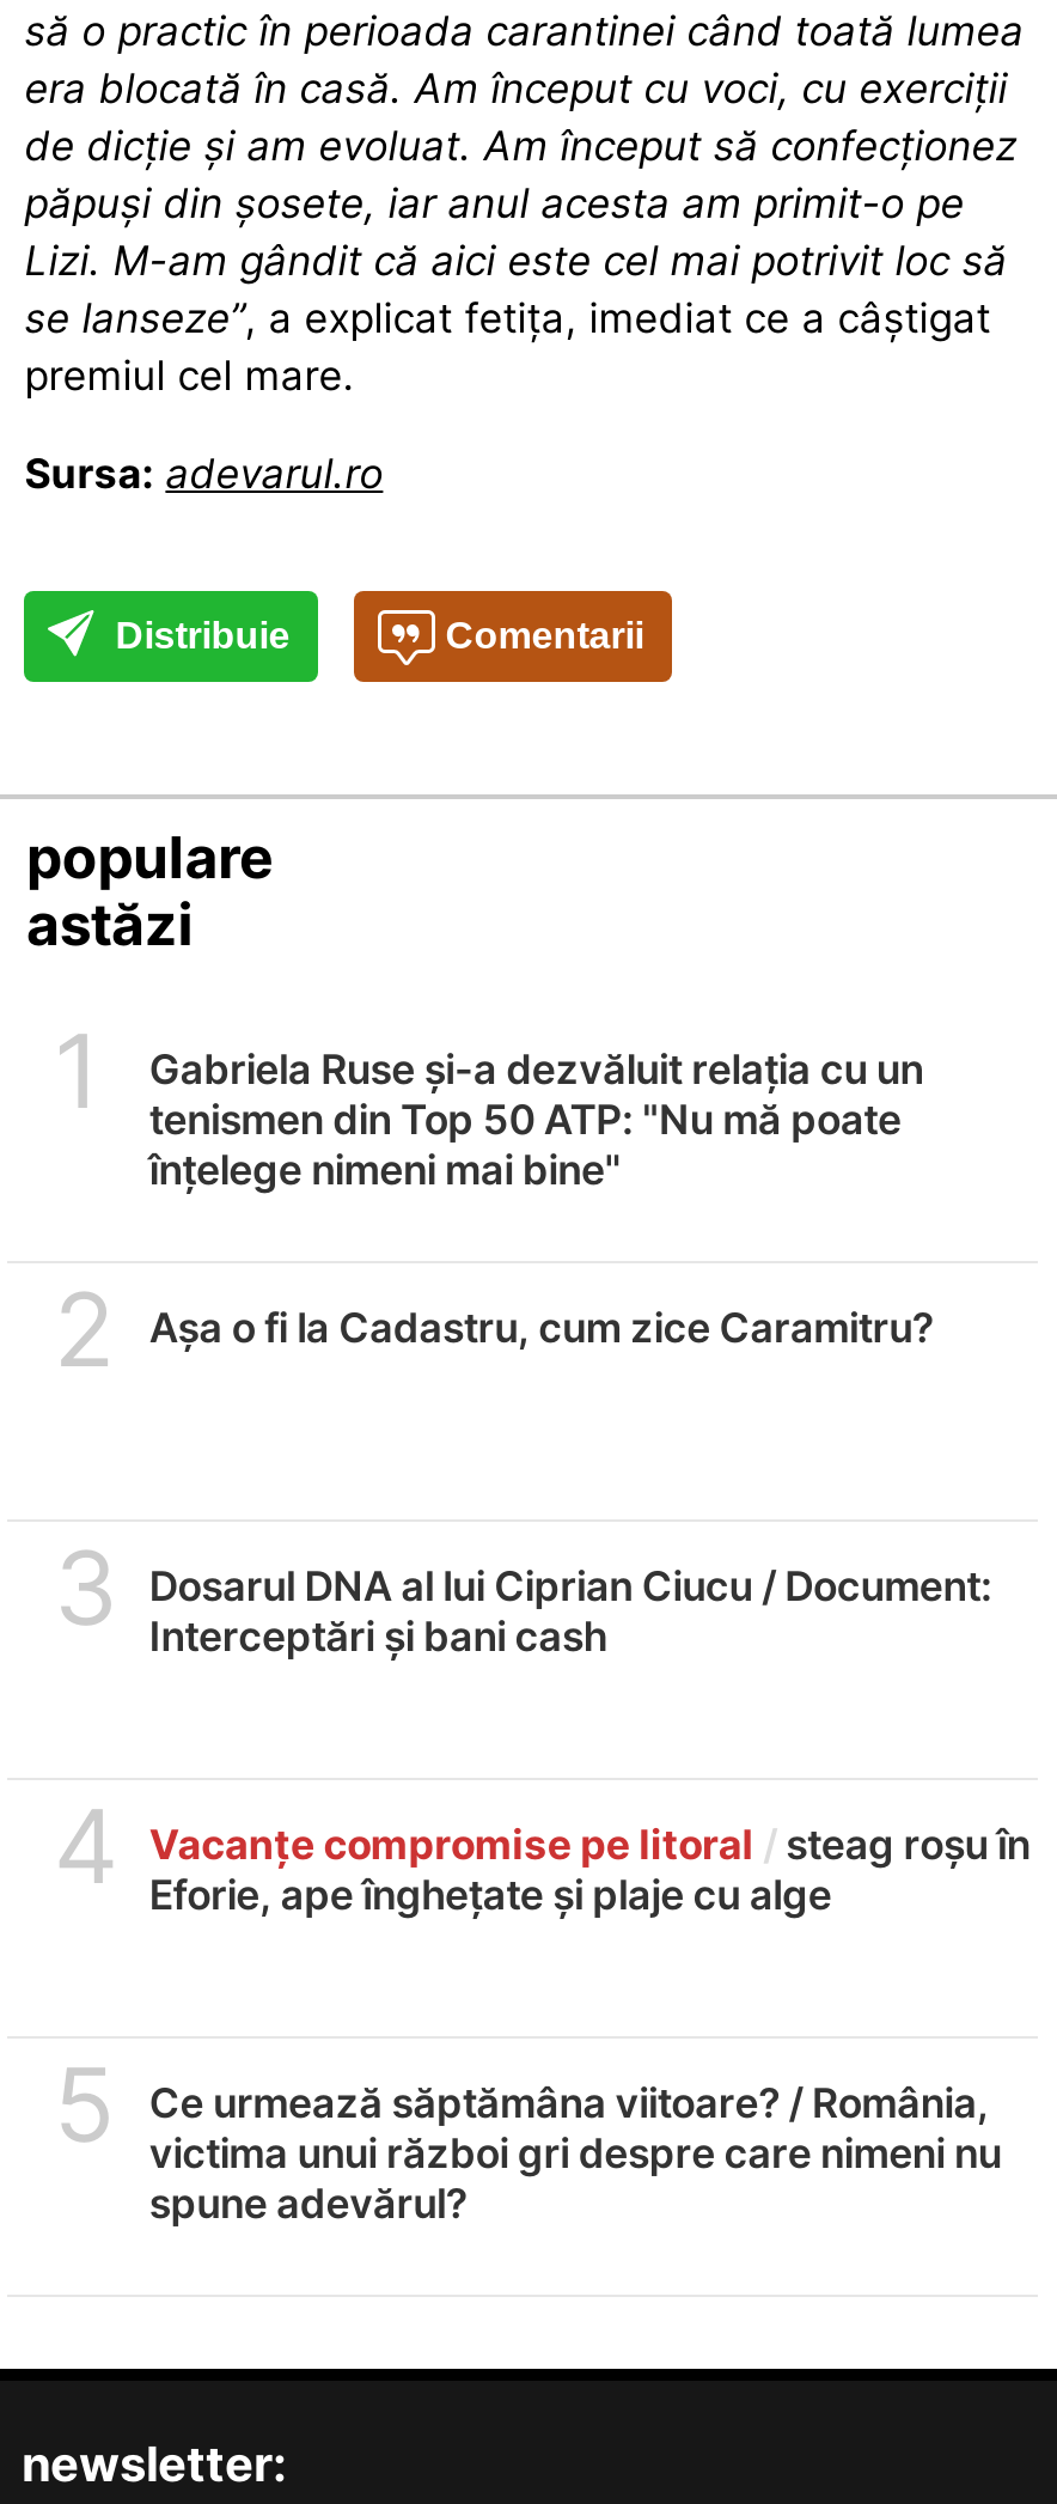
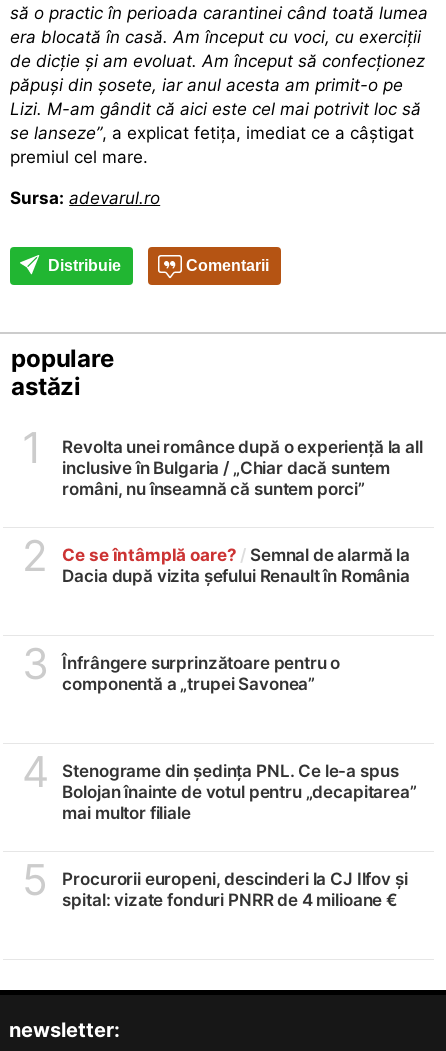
[149,1045,923,1193] Gabriela Ruse și-a dezvăluit relația cu un | tenismen din Top 50 ATP: "Nu mă poate | înțelege nimeni mai bine" -> [62,437,423,499] Revolta unei românce după o experiență la all | inclusive în Bulgaria / „Chiar dacă suntem | români, nu înseamnă că suntem porci”
[149,1304,933,1351] Așa o fi la Cadastru, cum zice Caramitru? -> [62,545,410,586] Ce se întâmplă oare? / Semnal de alarmă la | Dacia după vizita șefului Renault în România
[149,1562,992,1660] Dosarul DNA al lui Ciprian Ciucu / Document: | Interceptări și bani cash -> [62,653,340,694] Înfrângere surprinzătoare pentru o | componentă a „trupei Savonea”
[149,1820,1030,1918] Vacanțe compromise pe litoral / steag roșu în | Eforie, ape înghețate și plaje cu alge -> [62,761,417,823] Stenograme din ședința PNL. Ce le-a spus | Bolojan înainte de votul pentru „decapitarea” | mai multor filiale
[149,2079,1001,2227] Ce urmează săptămâna viitoare? / România, | victima unui război gri despre care nimeni nu | spune adevărul? -> [62,869,407,910] Procurorii europeni, descinderi la CJ Ilfov și | spital: vizate fonduri PNRR de 4 milioane €

